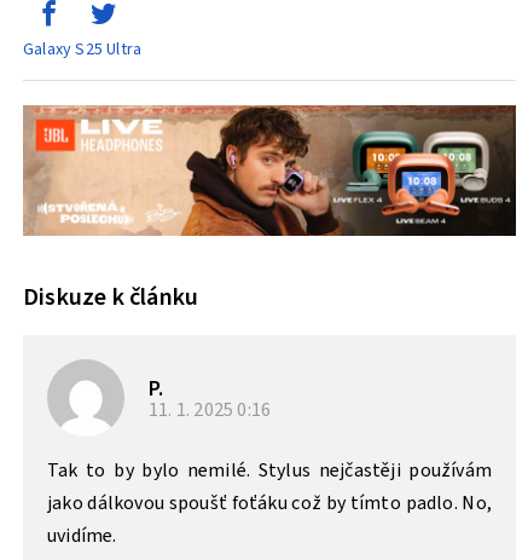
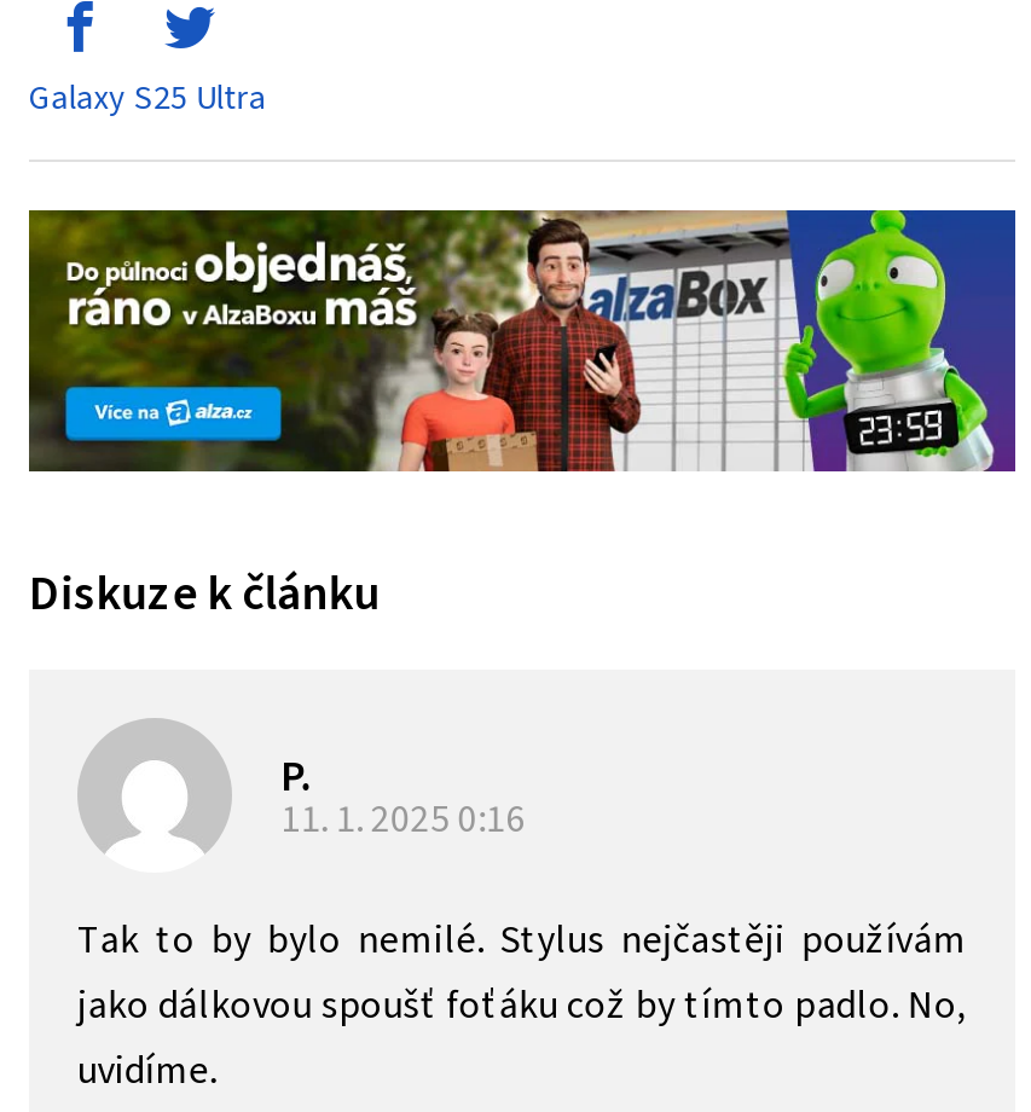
[23,104,517,237] [image] -> [27,208,1018,474] [image]

